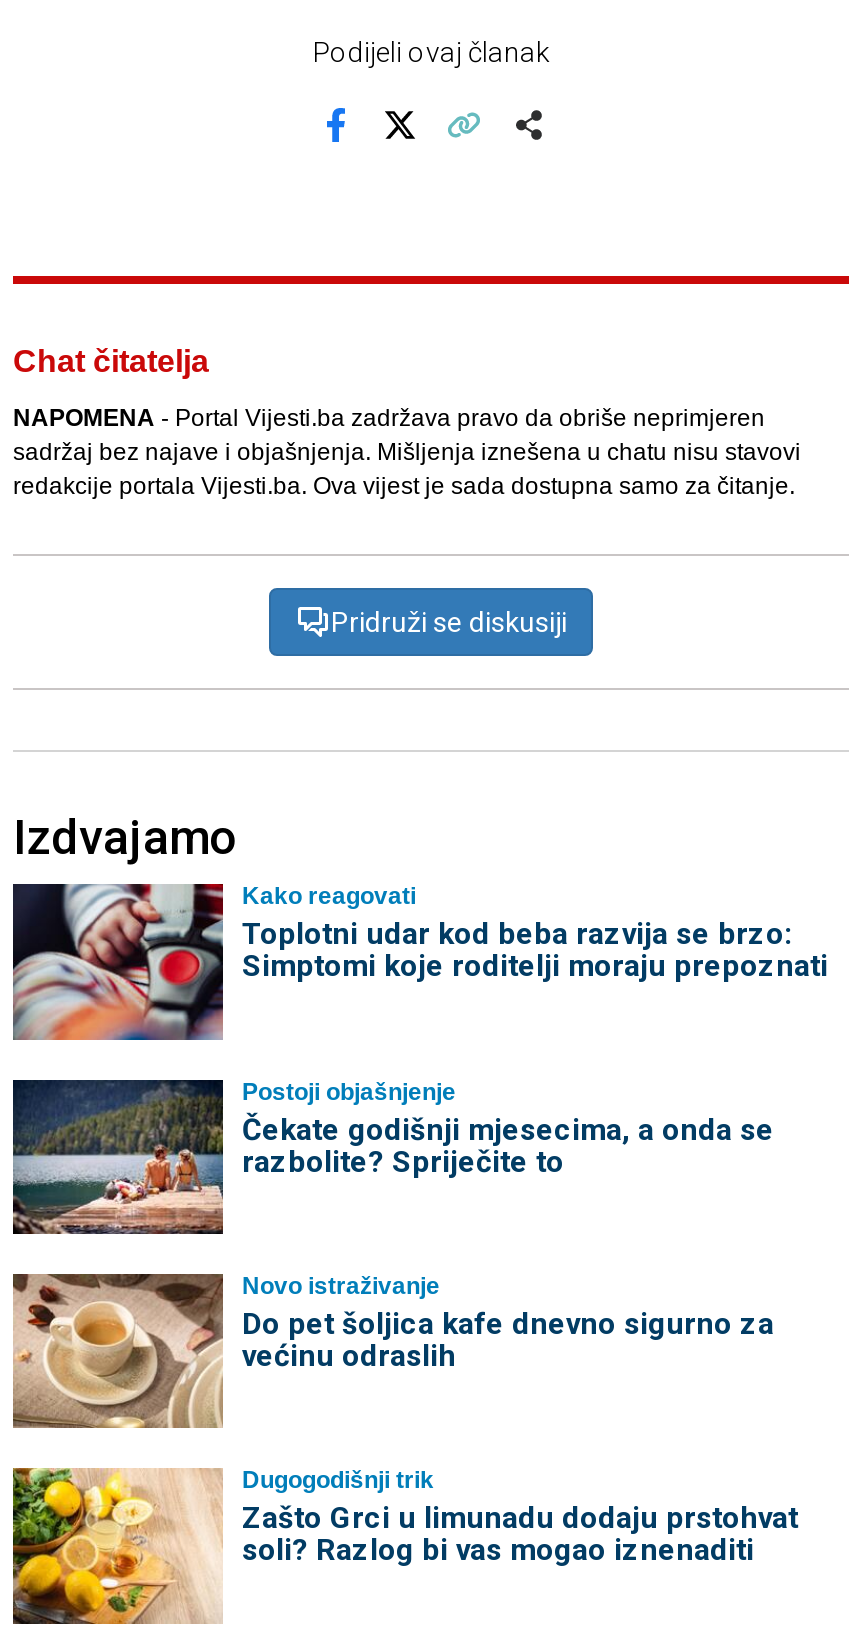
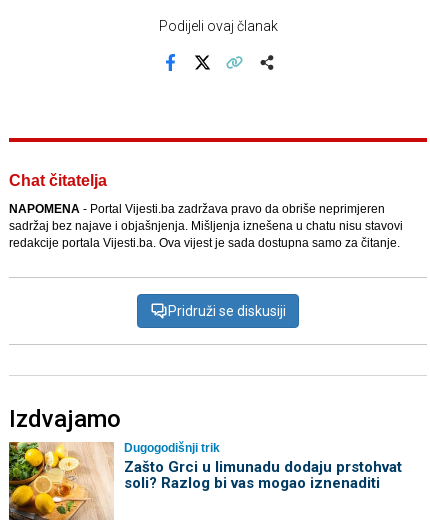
[11,882,828,1042] [image] | Kako reagovati | Toplotni udar kod beba razvija se brzo: | Simptomi koje roditelji moraju prepoznati -> none
[11,1077,774,1236] [image] | Postoji objašnjenje | Čekate godišnji mjesecima, a onda se | razbolite? Spriječite to -> none
[11,1272,774,1430] [image] | Novo istraživanje | Do pet šoljica kafe dnevno sigurno za | većinu odraslih -> none

